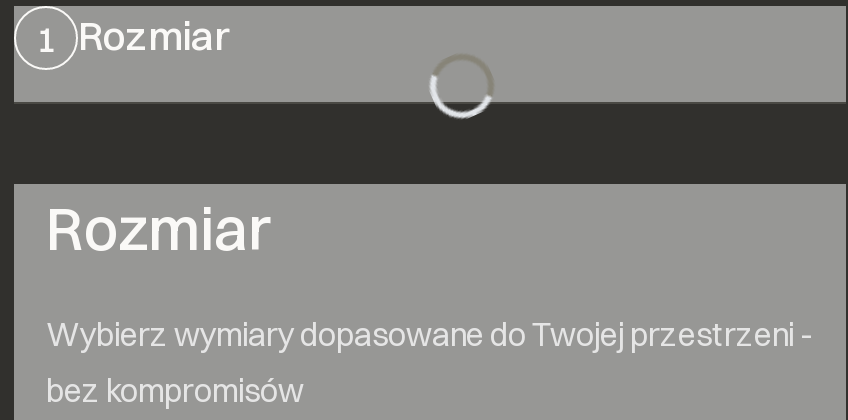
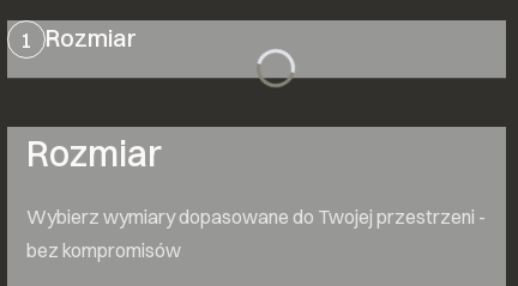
[428,54,494,118] [image] -> [257,48,296,86] [image]

